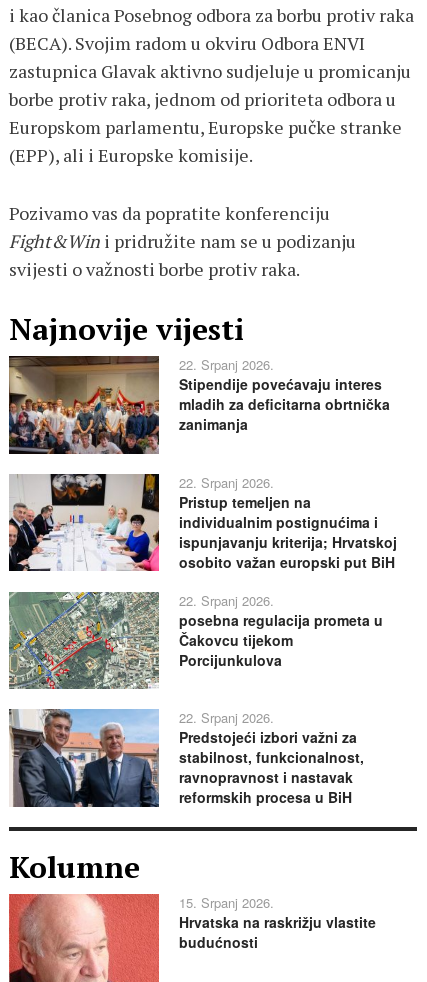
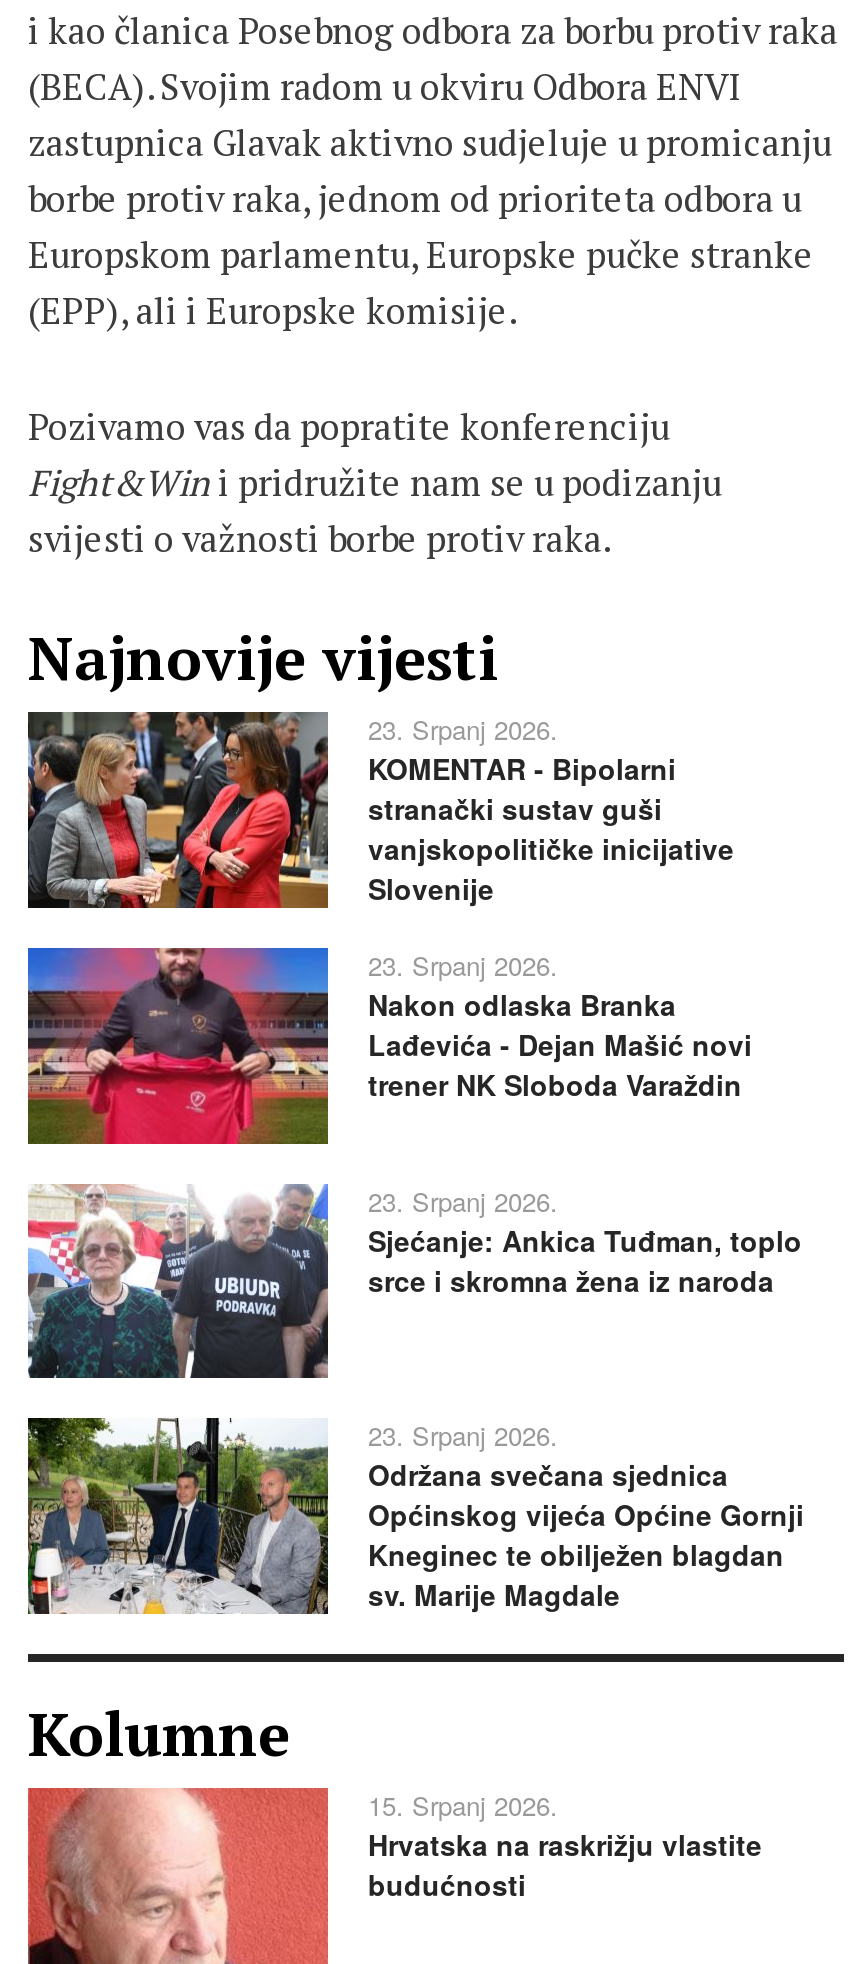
[9,355,390,455] [image] | 22. Srpanj 2026. | Stipendije povećavaju interes | mladih za deficitarna obrtnička | zanimanja -> [28,710,734,910] [image] | 23. Srpanj 2026. | KOMENTAR - Bipolarni | stranački sustav guši | vanjskopolitičke inicijative | Slovenije
[9,473,397,572] [image] | 22. Srpanj 2026. | Pristup temeljen na | individualnim postignućima i | ispunjavanju kriterija; Hrvatskoj | osobito važan europski put BiH -> [26,946,752,1146] [image] | 23. Srpanj 2026. | Nakon odlaska Branka | Lađevića - Dejan Mašić novi | trener NK Sloboda Varaždin
[8,591,383,690] [image] | 22. Srpanj 2026. | posebna regulacija prometa u | Čakovcu tijekom | Porcijunkulova -> [26,1182,802,1380] [image] | 23. Srpanj 2026. | Sjećanje: Ankica Tuđman, toplo | srce i skromna žena iz naroda
[9,708,364,808] [image] | 22. Srpanj 2026. | Predstojeći izbori važni za | stabilnost, funkcionalnost, | ravnopravnost i nastavak | reformskih procesa u BiH -> [26,1416,804,1616] [image] | 23. Srpanj 2026. | Održana svečana sjednica | Općinskog vijeća Općine Gornji | Kneginec te obilježen blagdan | sv. Marije Magdale

